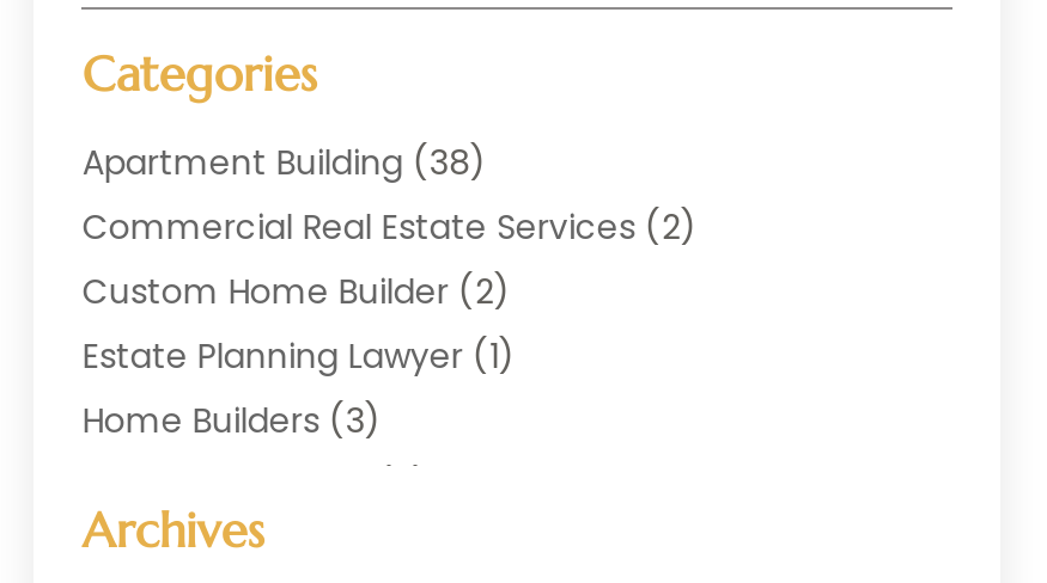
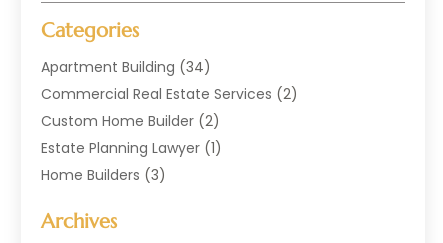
[82,139,487,186] Apartment Building (38) -> [41,57,211,77] Apartment Building (34)

